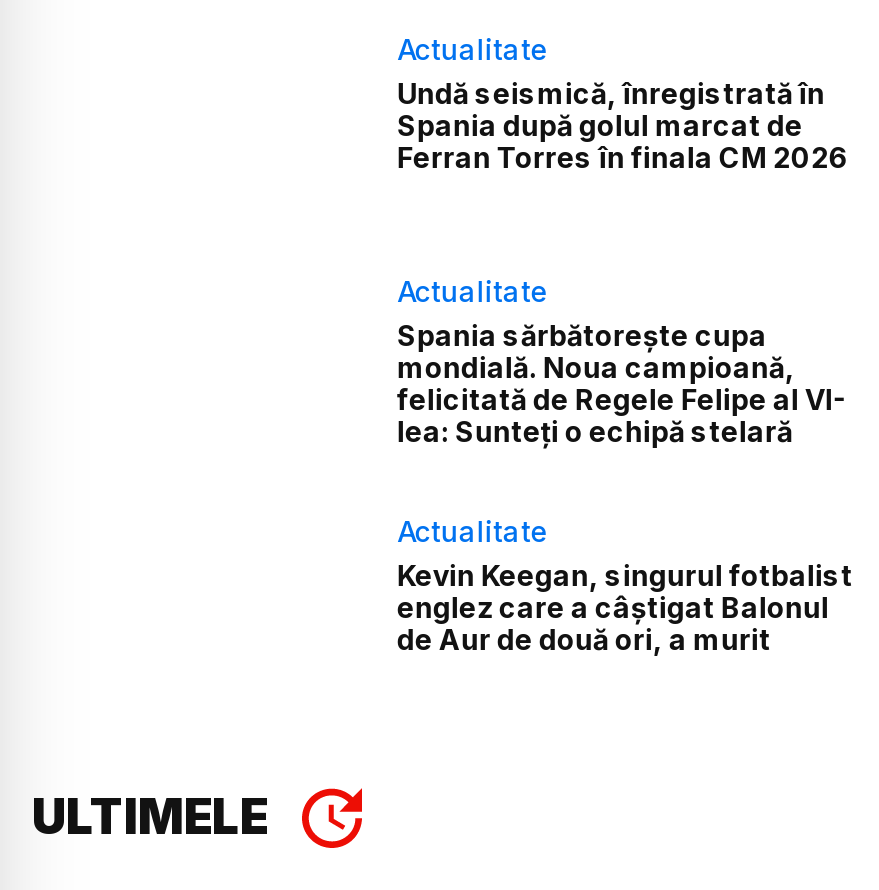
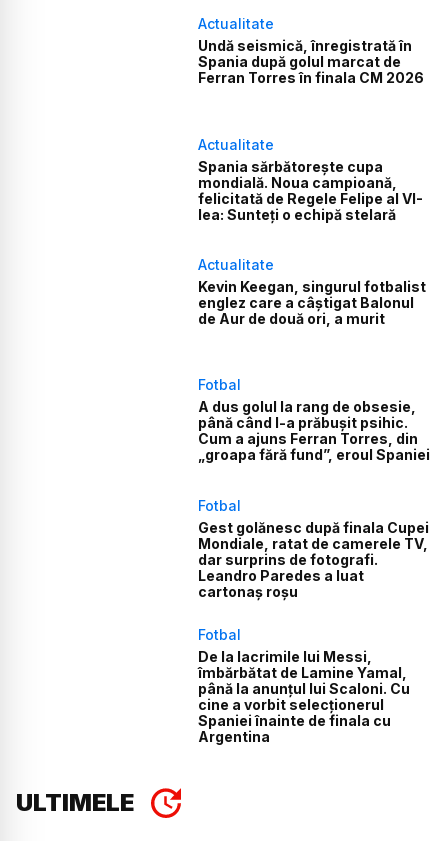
none -> [198,376,430,744] Fotbal | A dus golul la rang de obsesie, | până când l-a prăbușit psihic. | Cum a ajuns Ferran Torres, din | „groapa fără fund”, eroul Spaniei | Fotbal | Gest golănesc după finala Cupei | Mondiale, ratat de camerele TV, | dar surprins de fotografi. | Leandro Paredes a luat | cartonaș roșu | Fotbal | De la lacrimile lui Messi, | îmbărbătat de Lamine Yamal, | până la anunțul lui Scaloni. Cu | cine a vorbit selecționerul | Spaniei înainte de finala cu | Argentina

